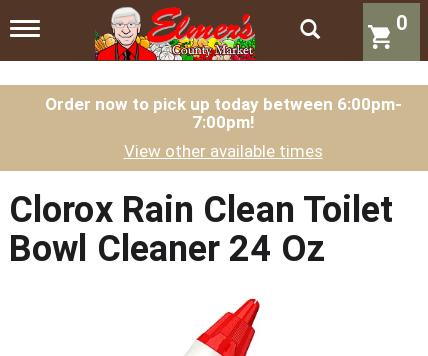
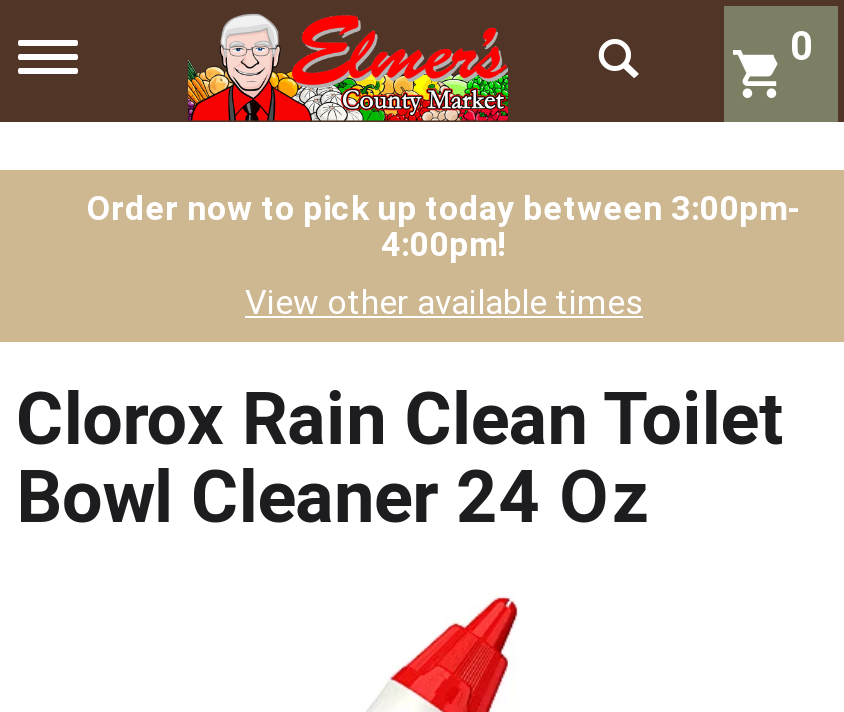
[44,94,401,132] Order now to pick up today between 6:00pm- | 7:00pm! -> [87,189,801,265] Order now to pick up today between 3:00pm- | 4:00pm!

